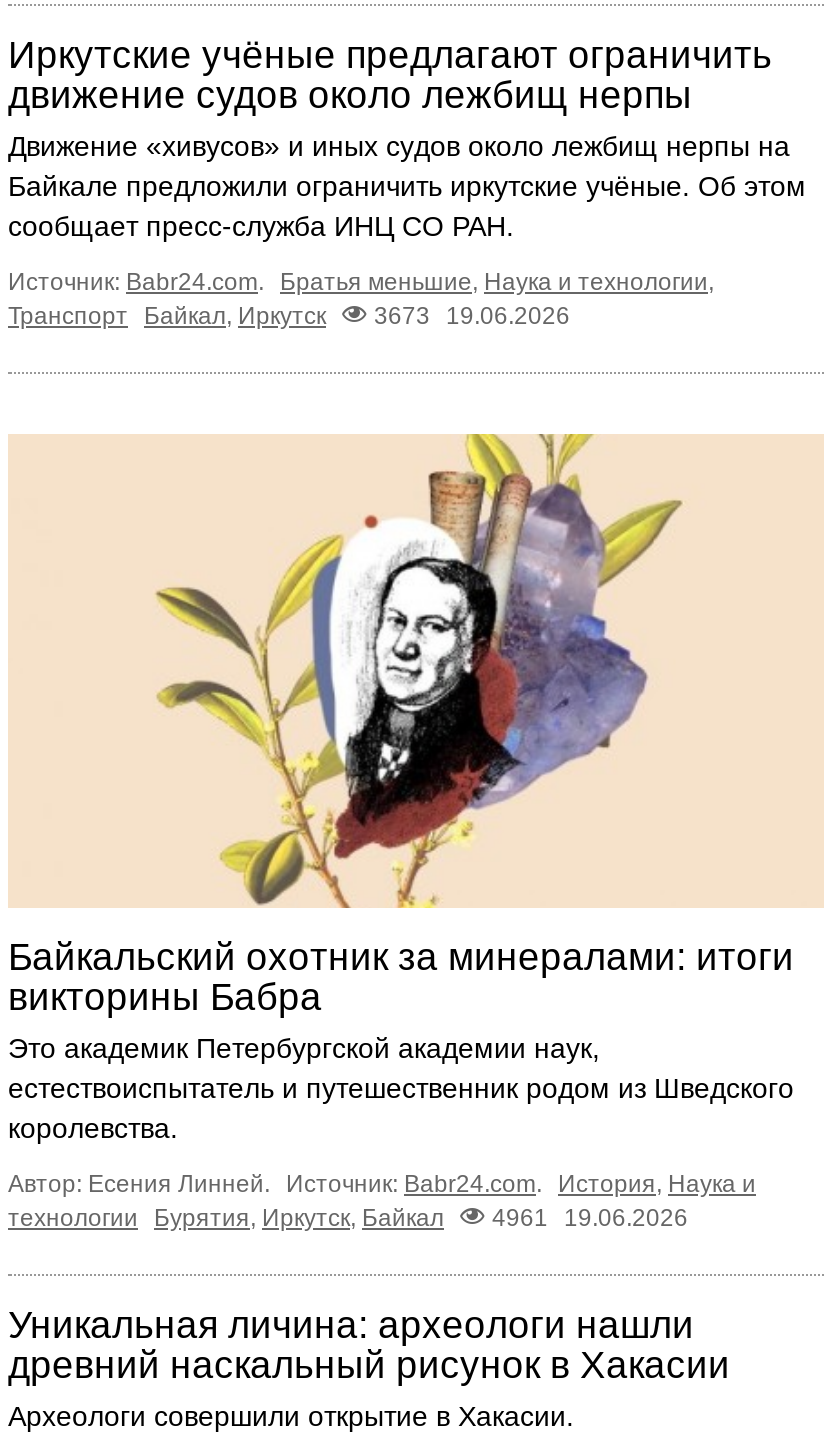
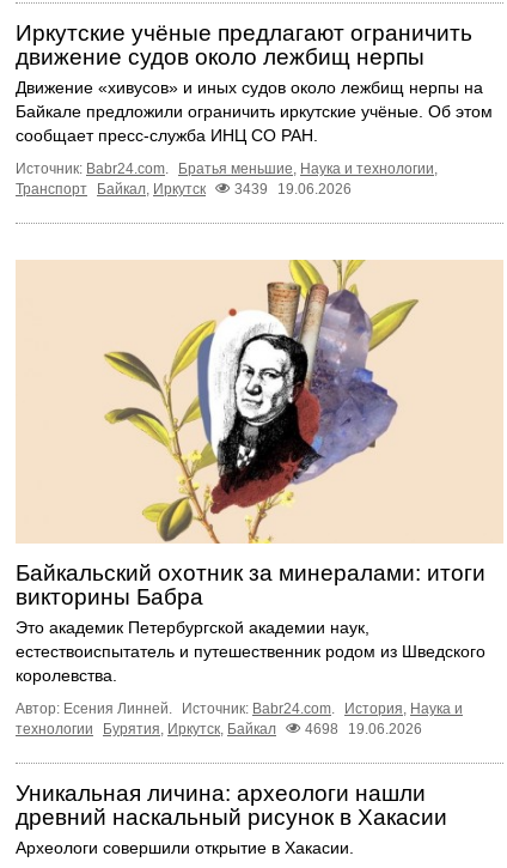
[8,302,570,330] Транспорт Байкал, Иркутск 3673 19.06.2026 -> [16,181,352,197] Транспорт Байкал, Иркутск 3439 19.06.2026
[8,1203,688,1231] технологии Бурятия, Иркутск, Байкал 4961 19.06.2026 -> [16,720,422,737] технологии Бурятия, Иркутск, Байкал 4698 19.06.2026

